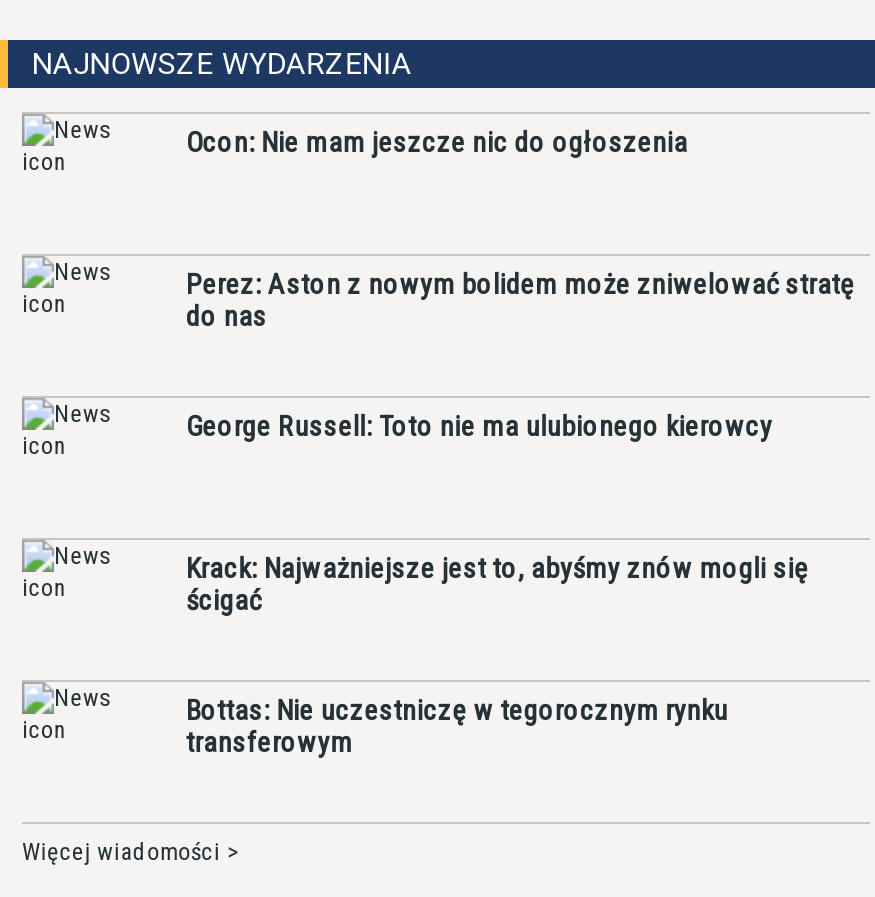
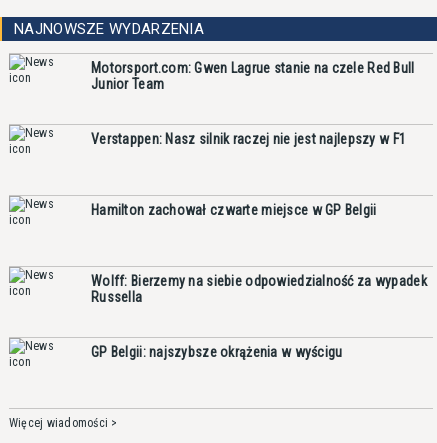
[186,126,688,158] Ocon: Nie mam jeszcze nic do ogłoszenia -> [91,60,415,92] Motorsport.com: Gwen Lagrue stanie na czele Red Bull | Junior Team
[186,268,855,332] Perez: Aston z nowym bolidem może zniwelować stratę | do nas -> [91,131,406,147] Verstappen: Nasz silnik raczej nie jest najlepszy w F1
[186,410,772,442] George Russell: Toto nie ma ulubionego kierowcy -> [91,202,377,218] Hamilton zachował czwarte miejsce w GP Belgii
[186,552,809,616] Krack: Najważniejsze jest to, abyśmy znów mogli się | ścigać -> [91,273,427,305] Wolff: Bierzemy na siebie odpowiedzialność za wypadek | Russella
[186,694,728,758] Bottas: Nie uczestniczę w tegorocznym rynku | transferowym -> [91,344,342,360] GP Belgii: najszybsze okrążenia w wyścigu

